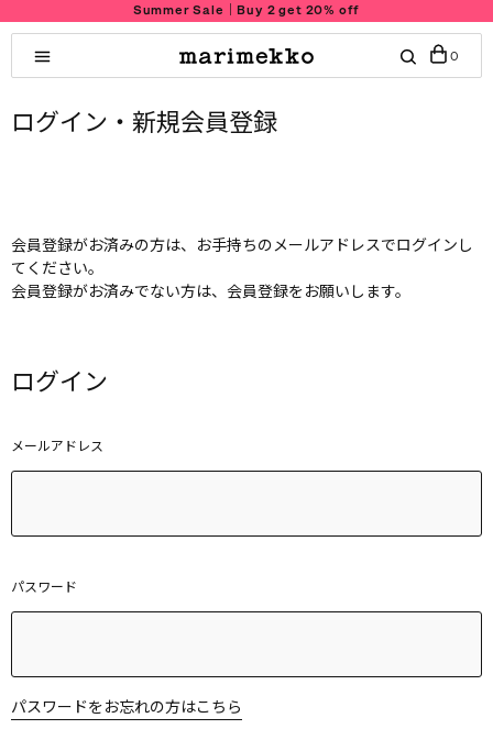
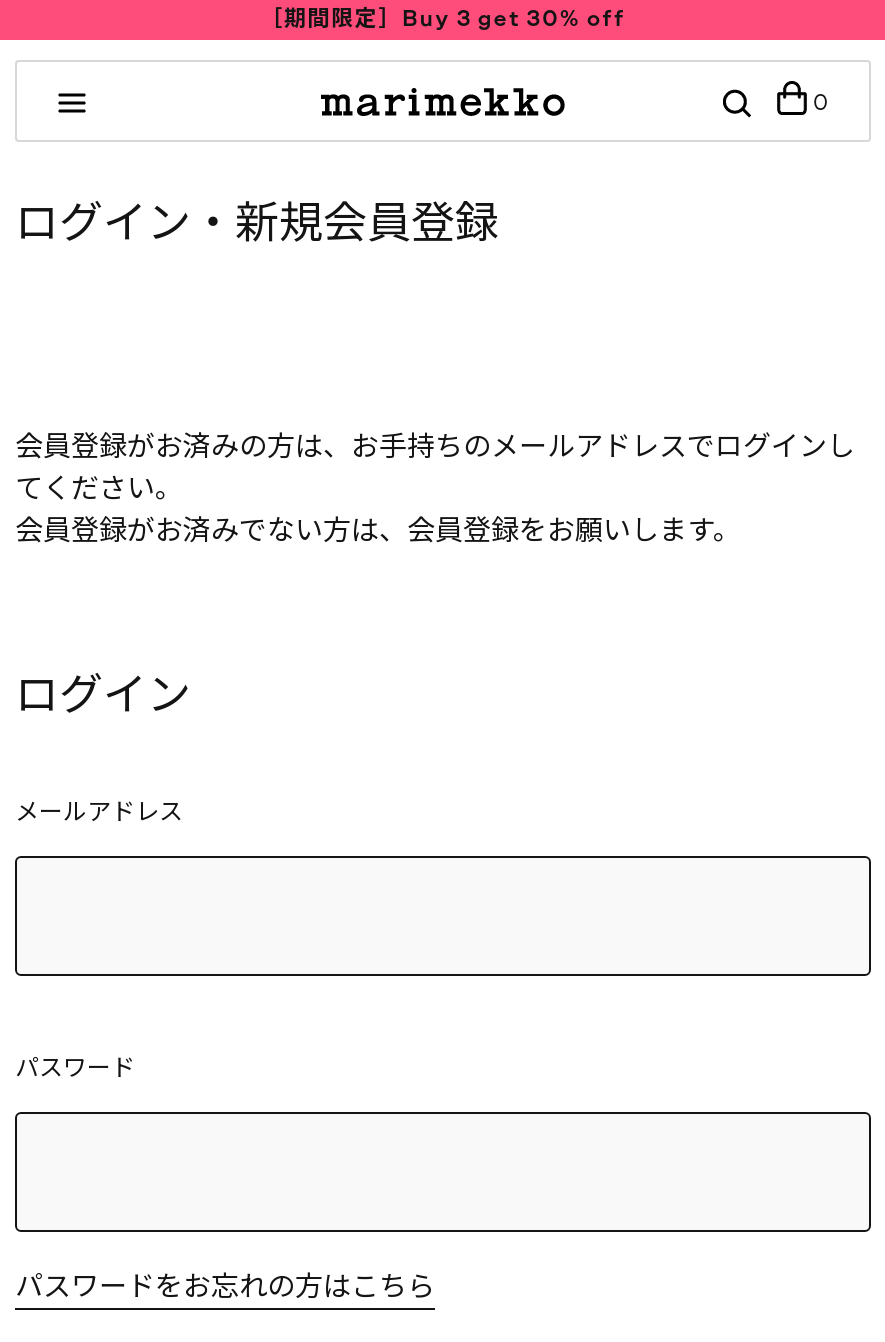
[133,3,360,18] Summer Sale｜Buy 2 get 20% off -> [260,6,626,32] ［期間限定］Buy 3 get 30% off

